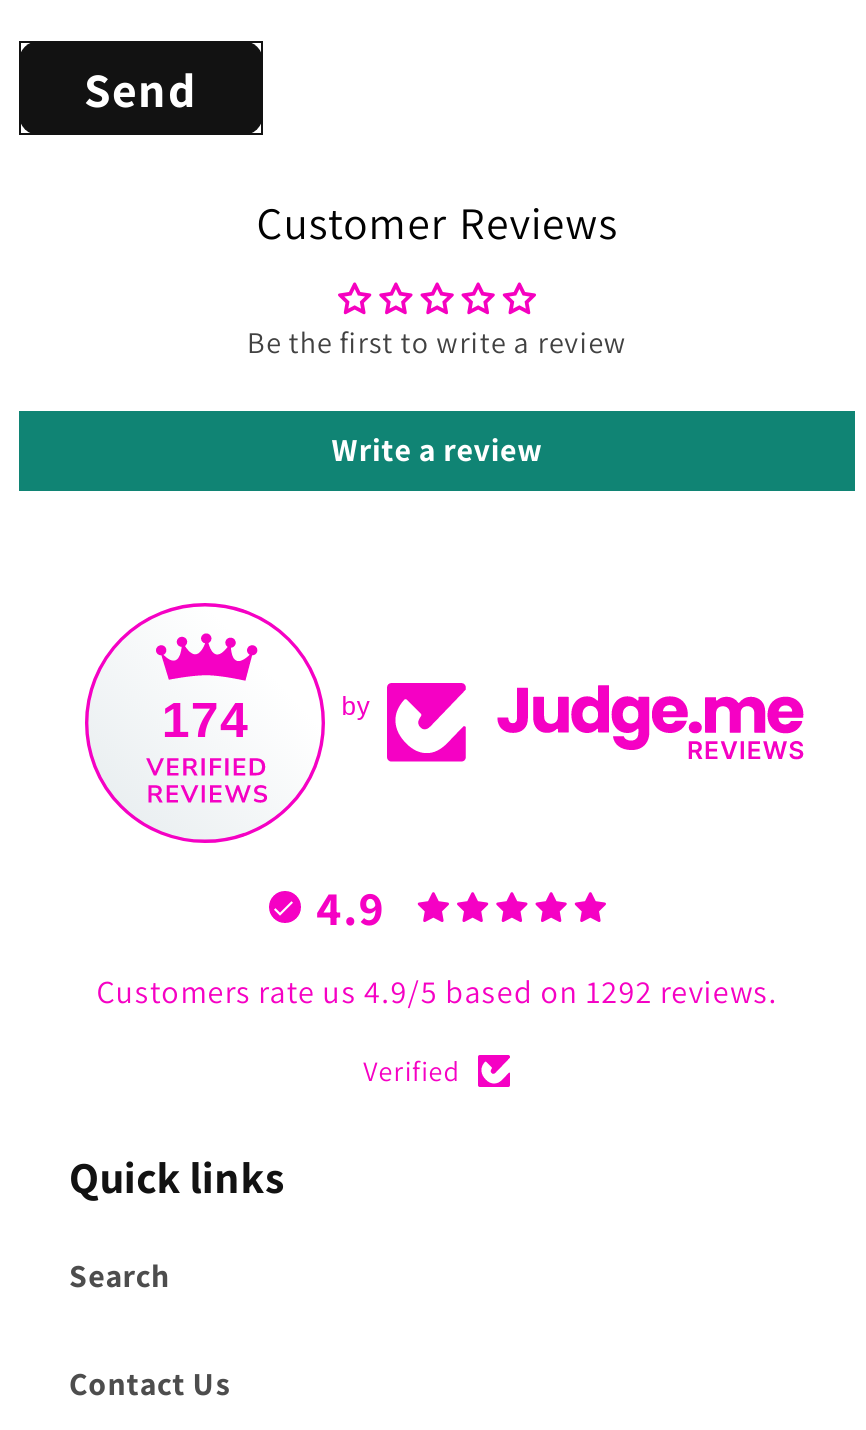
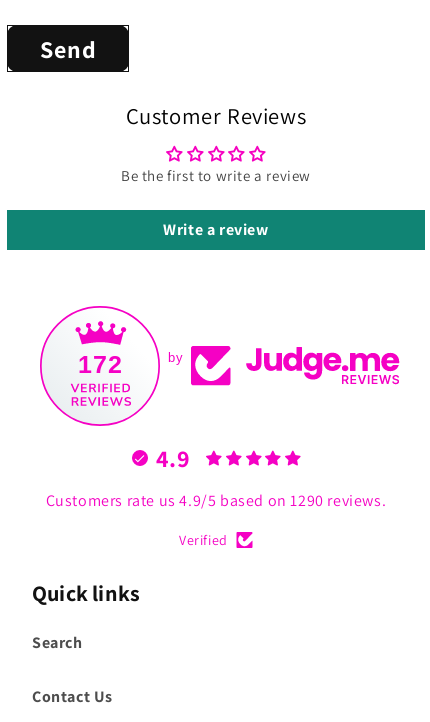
[162,692,249,748] 174 -> [78,350,122,378] 172
[96,972,778,1014] Customers rate us 4.9/5 based on 1292 reviews. -> [46,490,386,511] Customers rate us 4.9/5 based on 1290 reviews.

